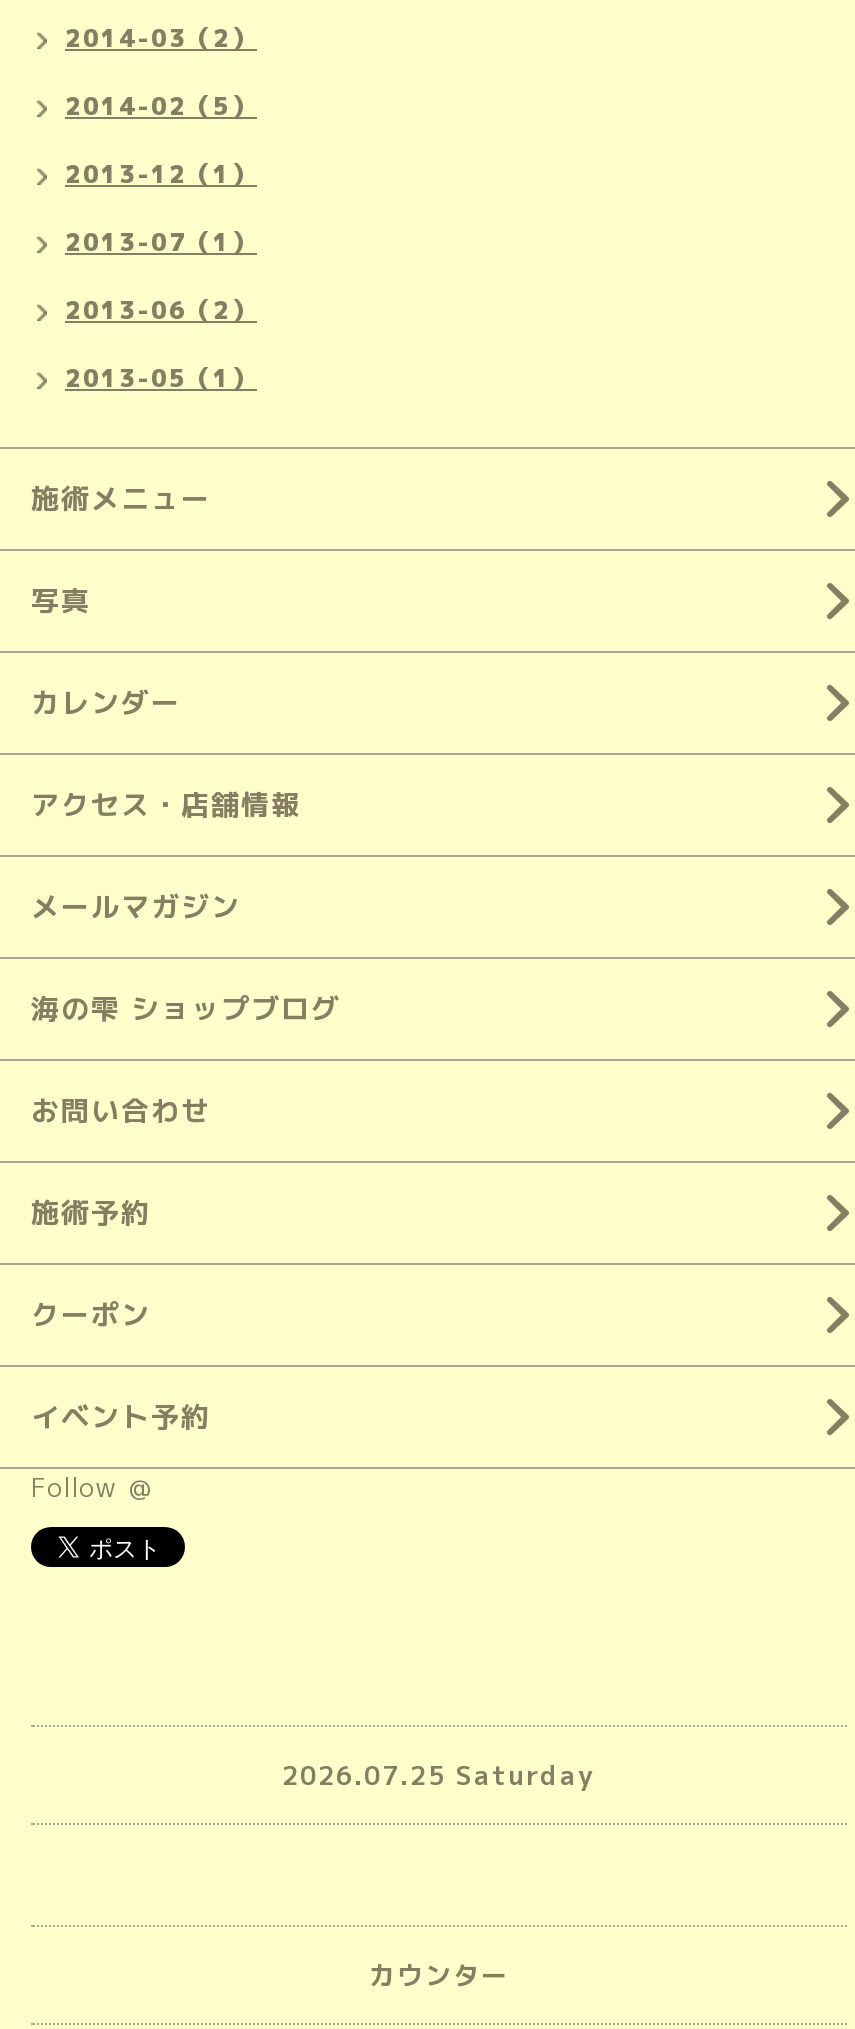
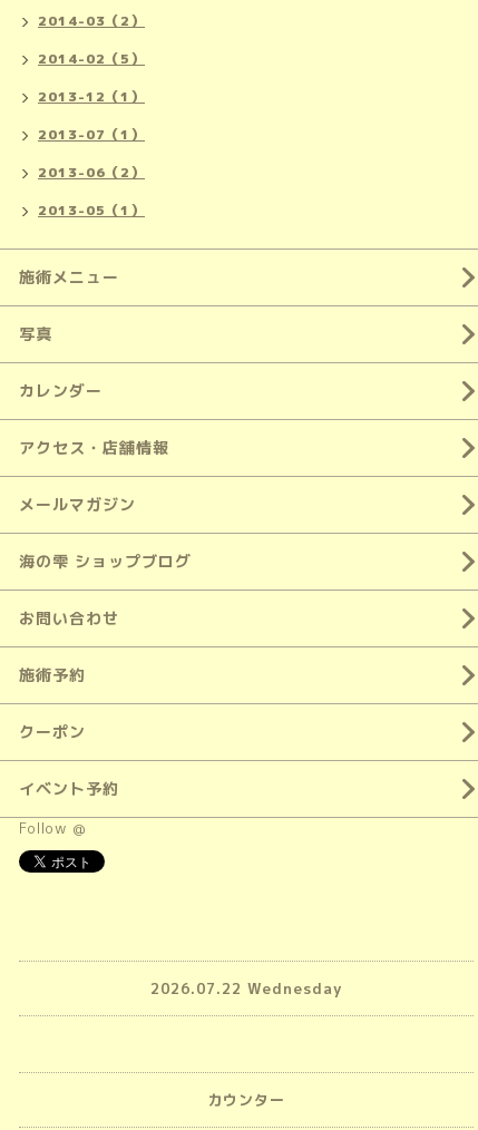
[282,1756,596,1792] 2026.07.25 Saturday -> [150,978,343,998] 2026.07.22 Wednesday

